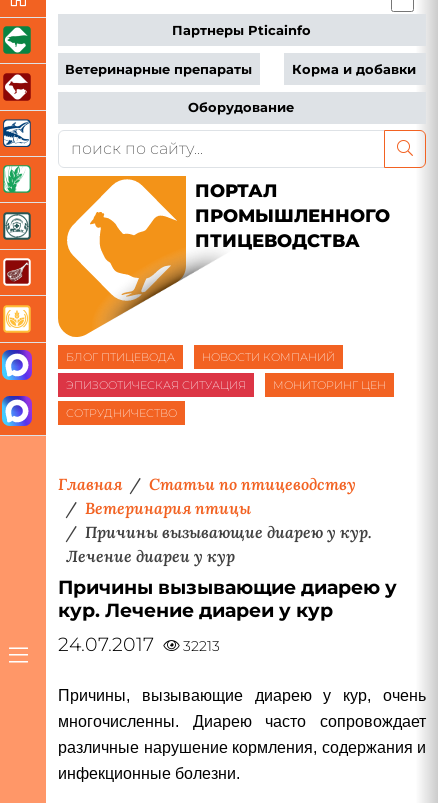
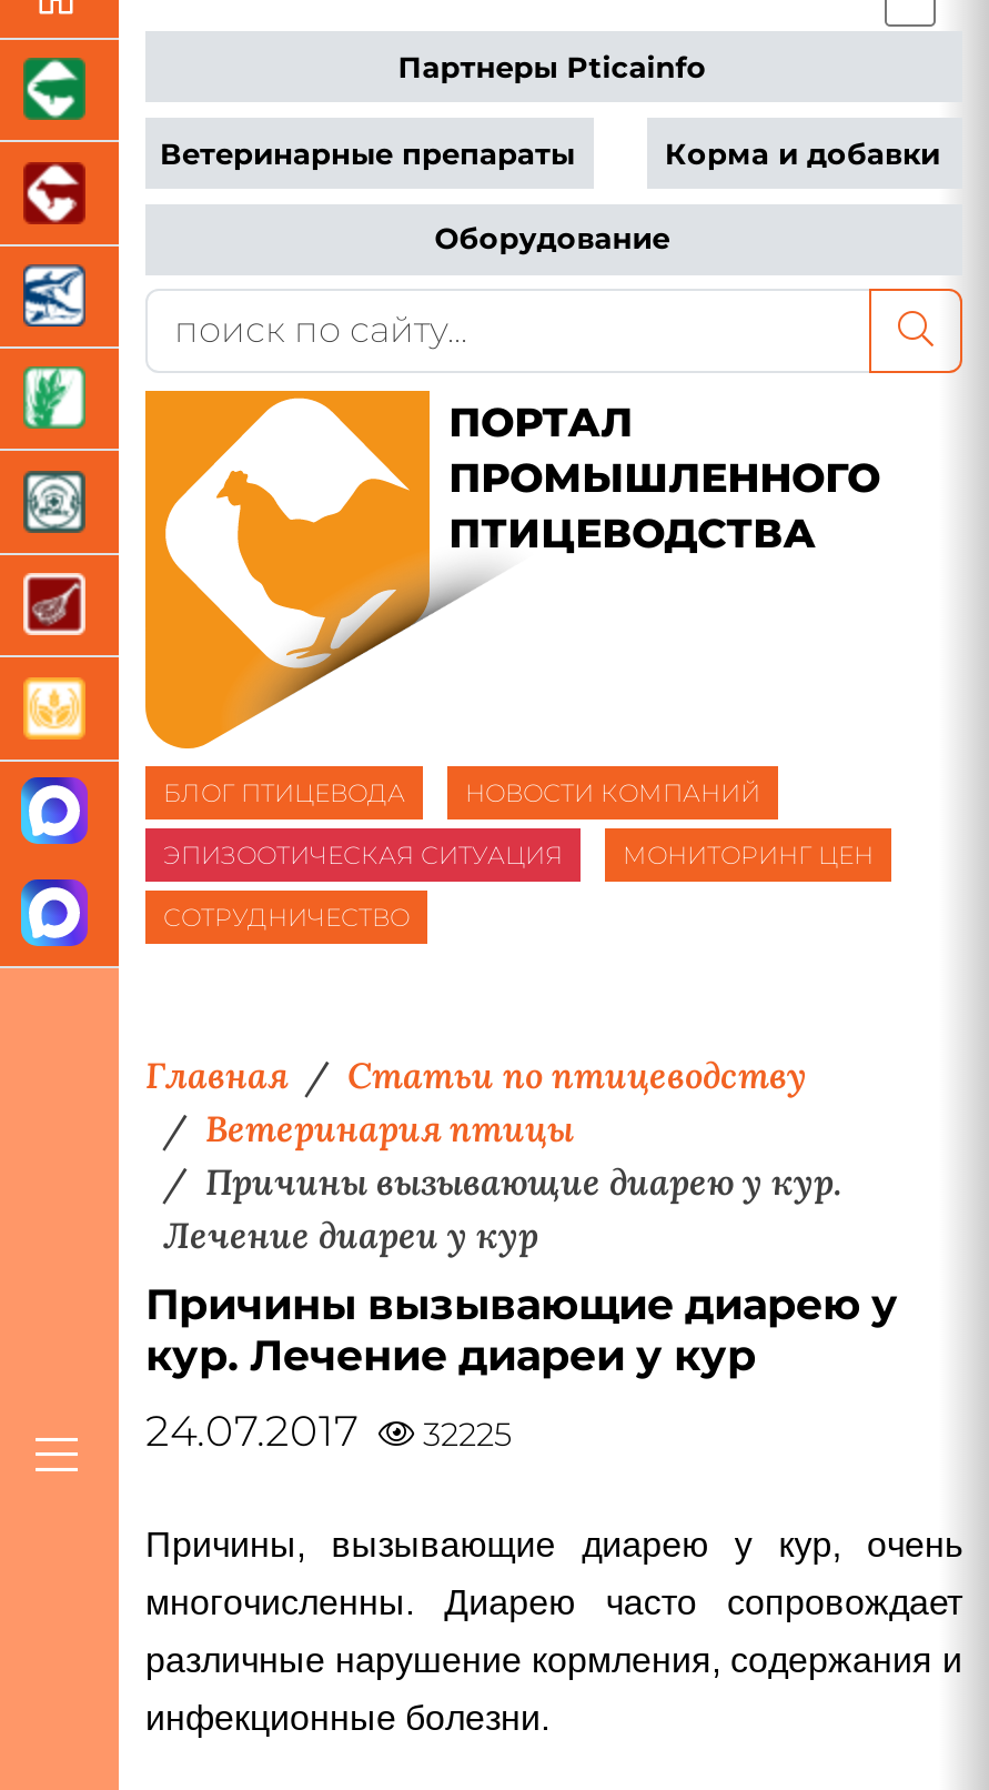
[58,632,220,656] 24.07.2017 32213 -> [145,1405,512,1458] 24.07.2017 32225

